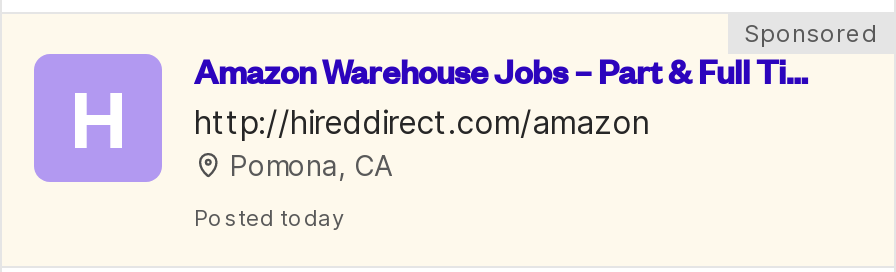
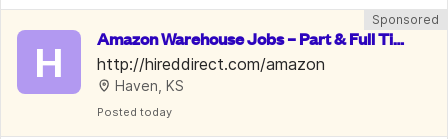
[230,148,392,182] Pomona, CA -> [115,77,184,94] Haven, KS

